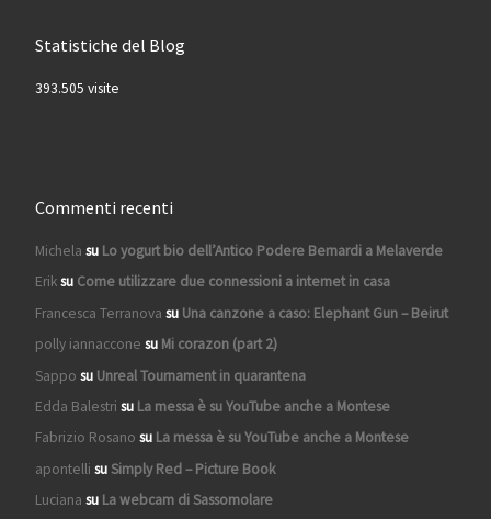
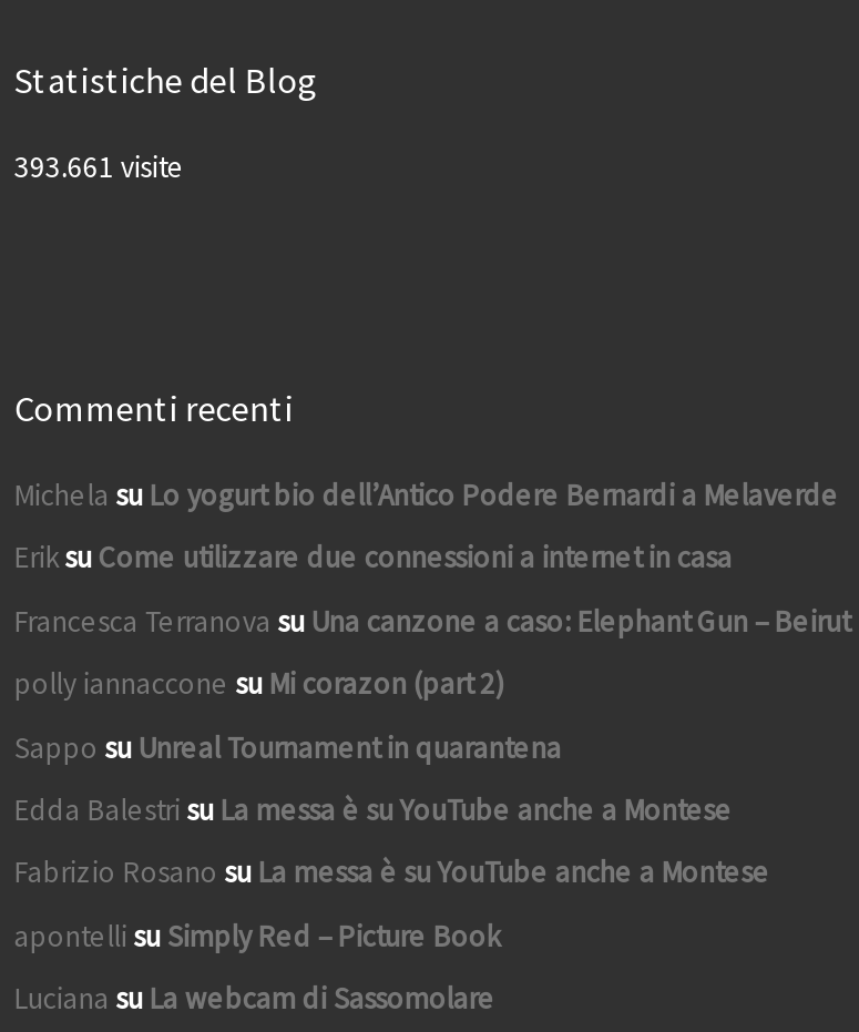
[35,79,119,97] 393.505 visite -> [14,148,185,186] 393.661 visite

